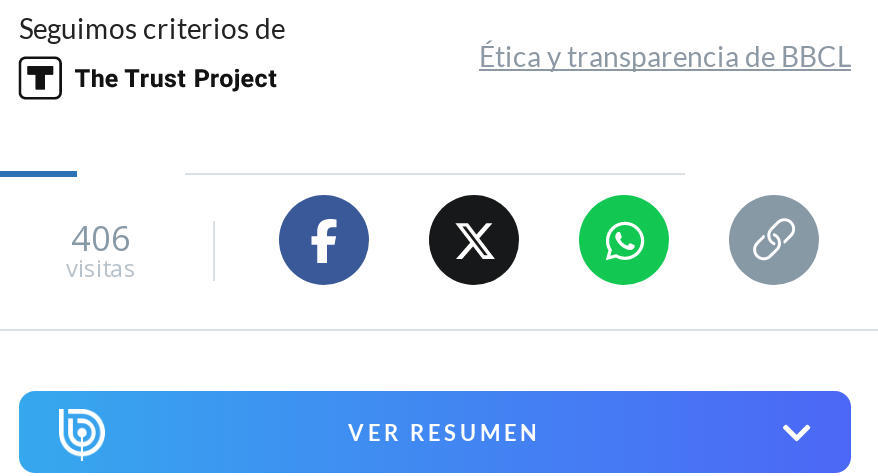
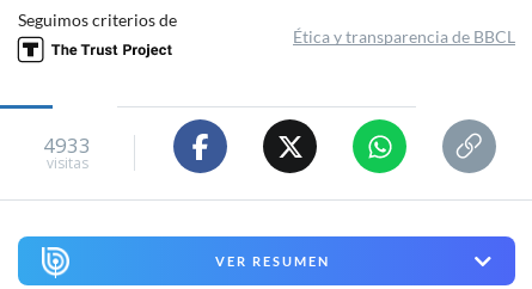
[71,215,131,261] 406 -> [43,131,91,159] 4933

